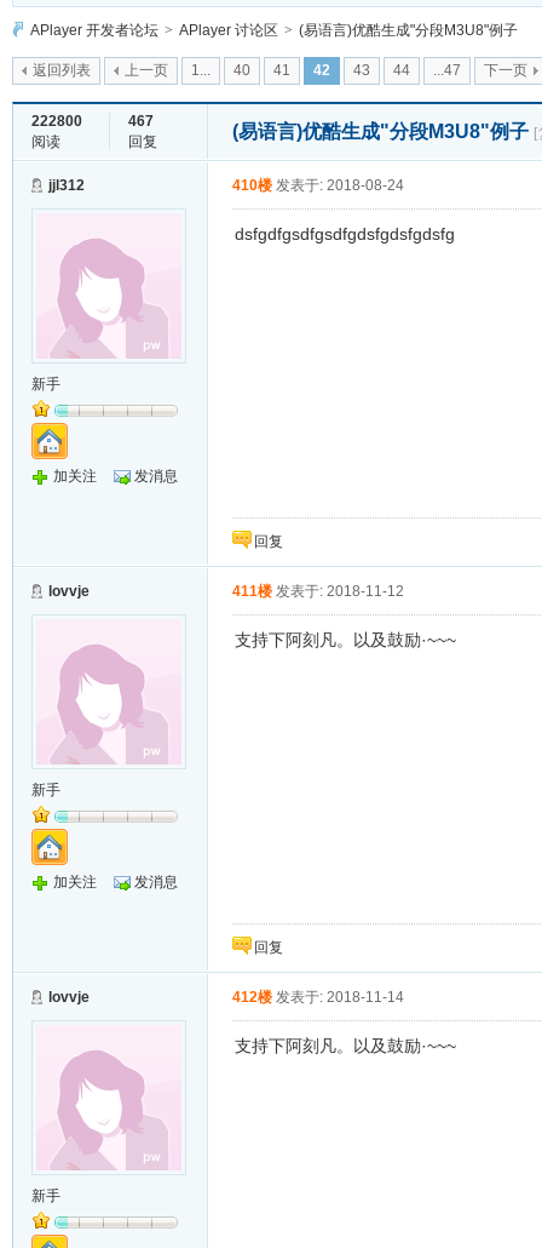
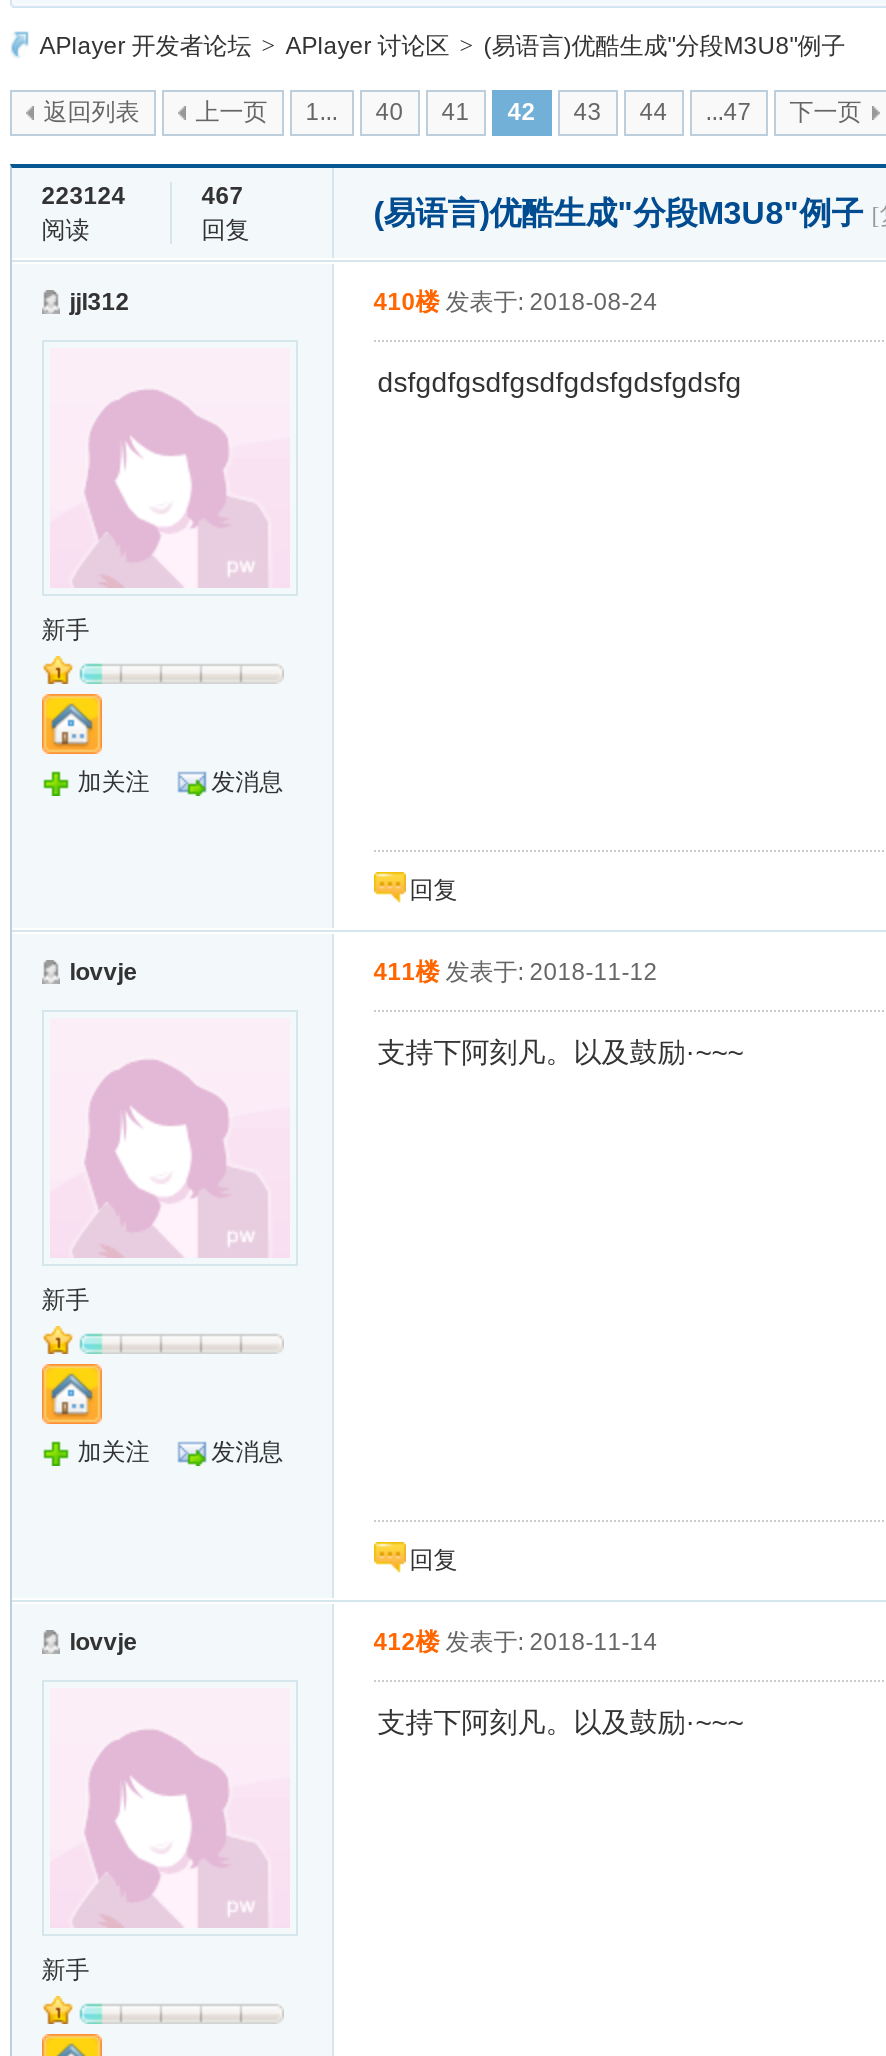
[31,113,82,130] 222800 -> [42,182,126,210] 223124

